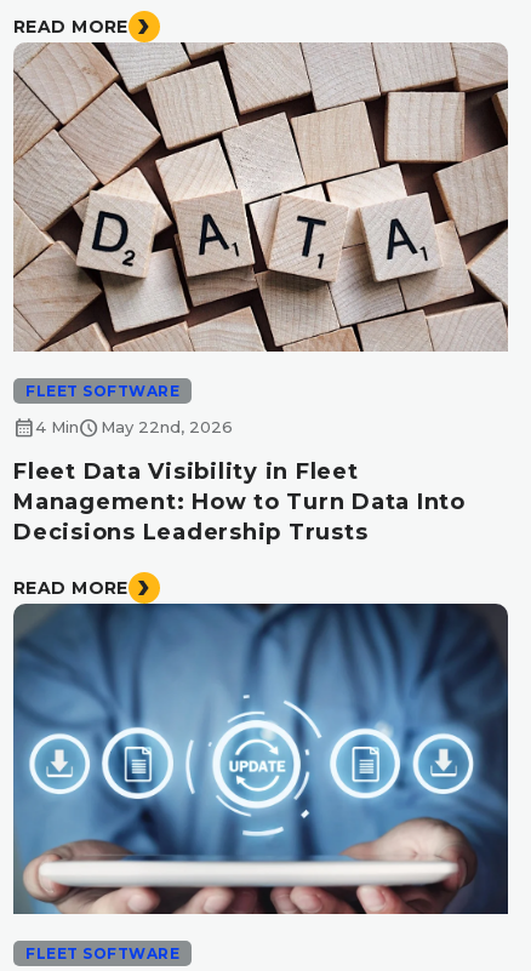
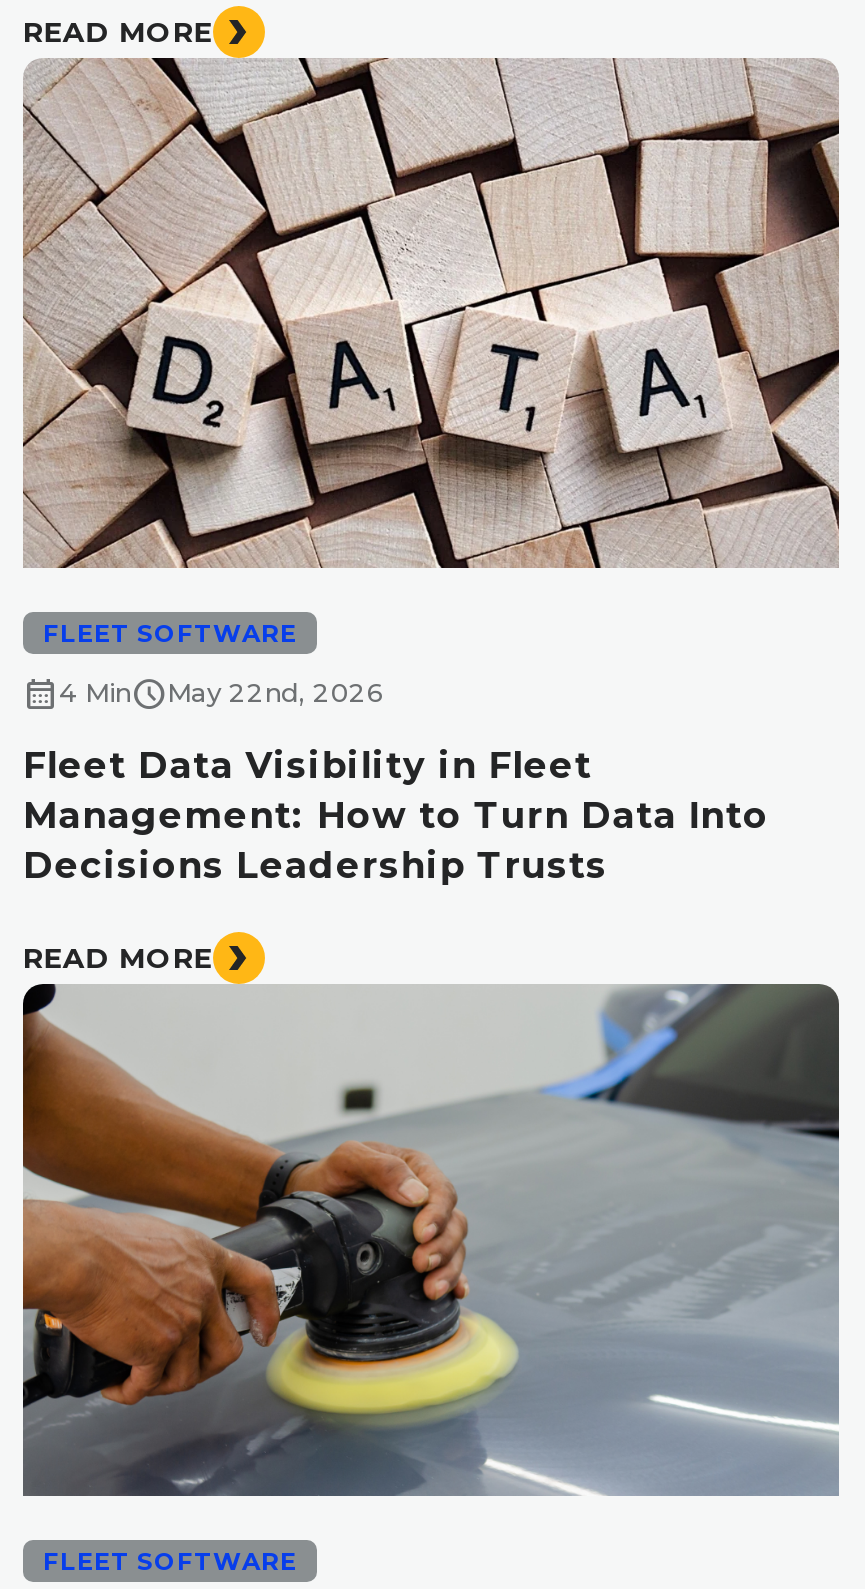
[12,602,509,915] [image] -> [21,983,839,1497] [image]

